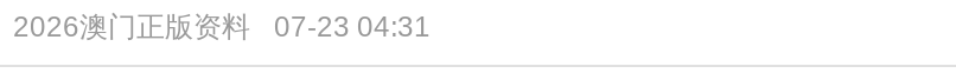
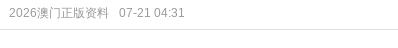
[13,11,431,44] 2026澳门正版资料 07-23 04:31 -> [9,6,185,20] 2026澳门正版资料 07-21 04:31

